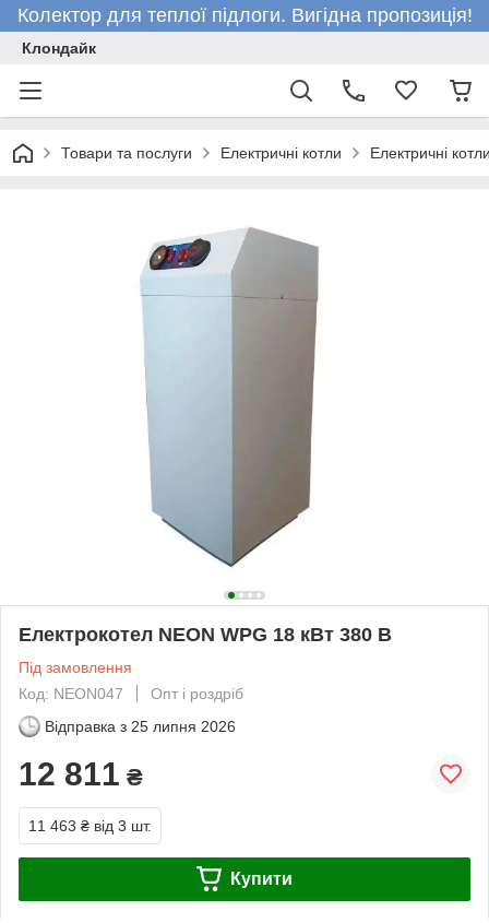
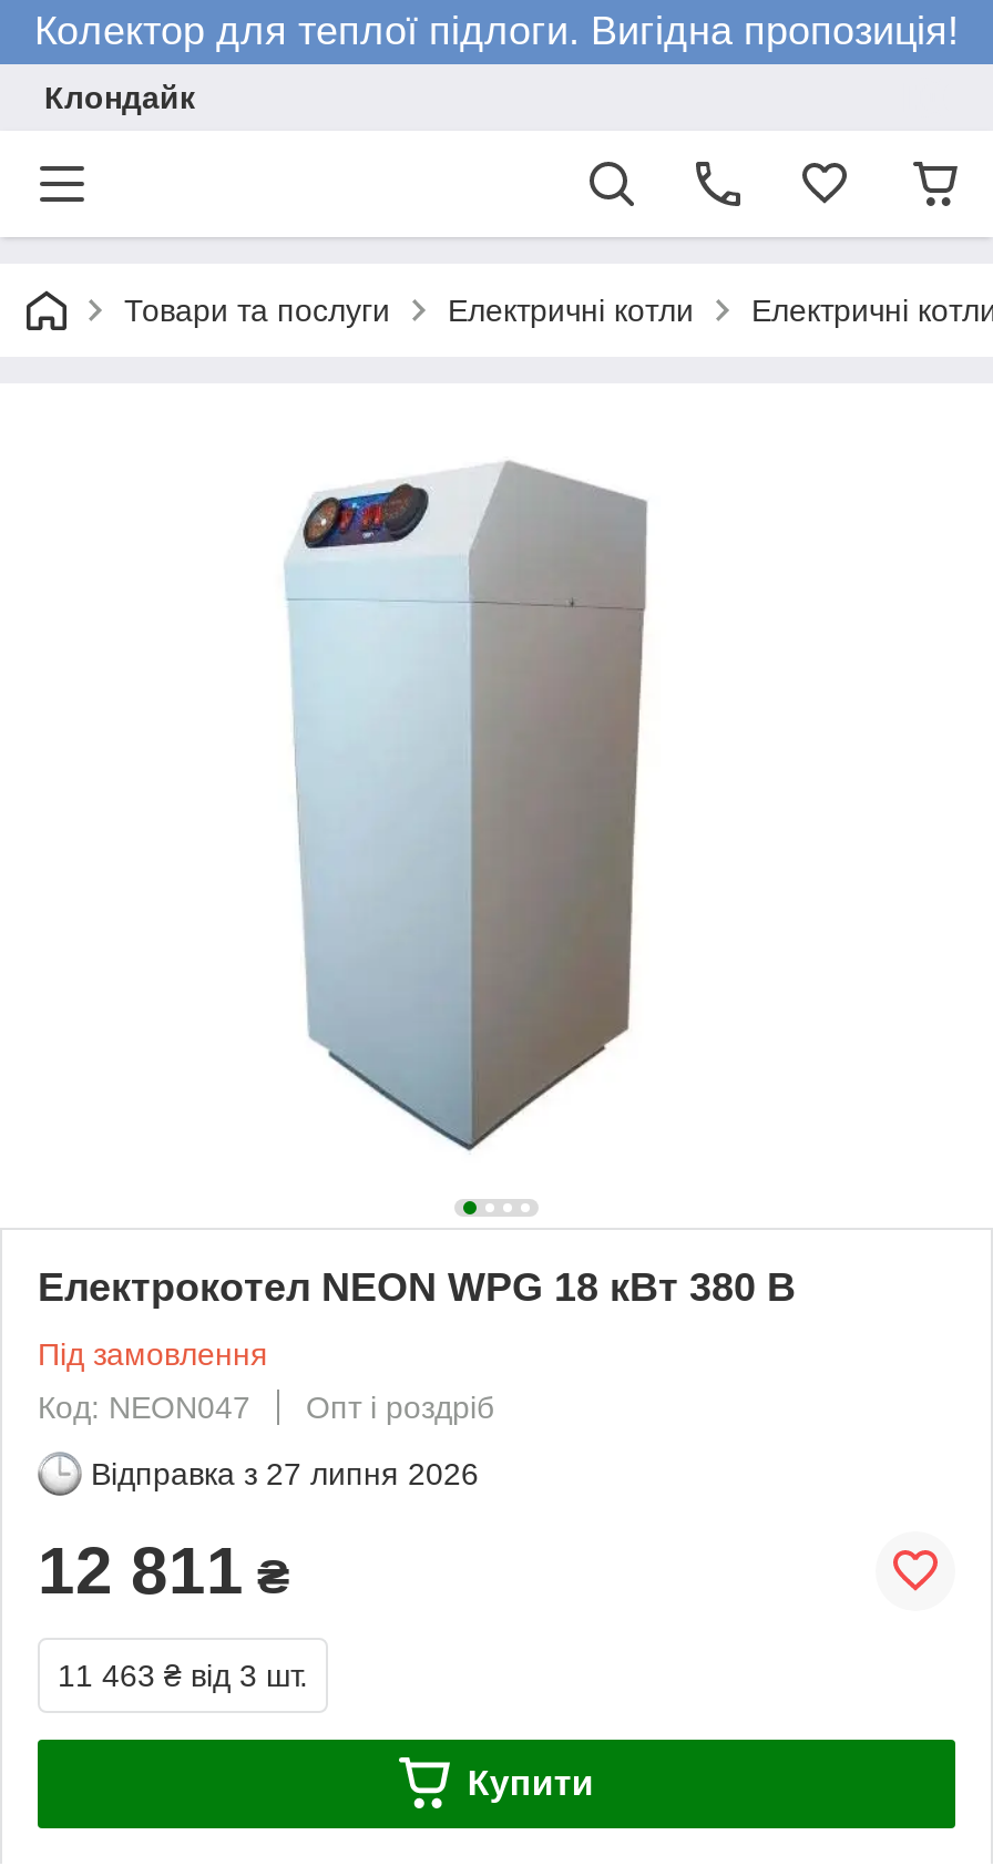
[45,717,236,735] Відправка з 25 липня 2026 -> [91,1456,479,1491] Відправка з 27 липня 2026

